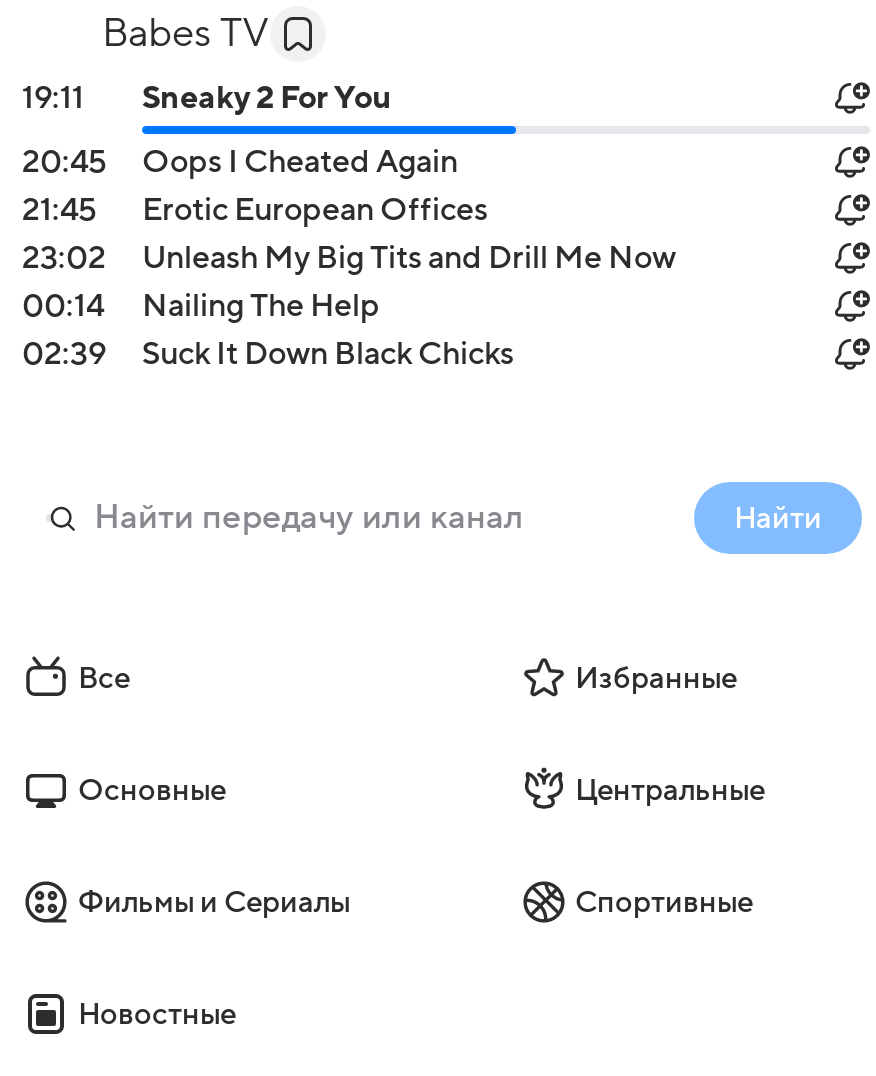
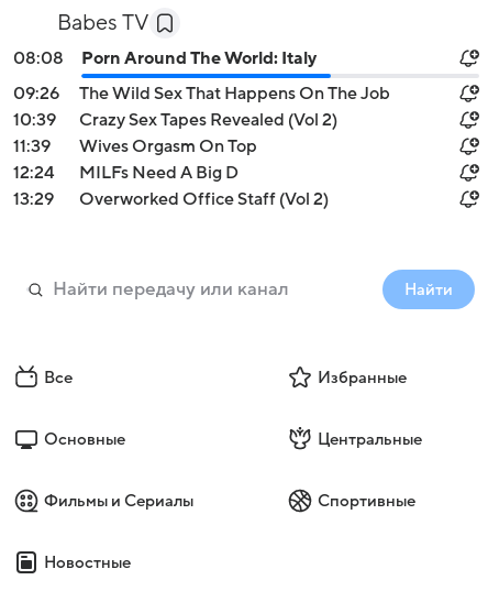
[22,80,392,116] 19:11 | Sneaky 2 For You -> [13,48,317,68] 08:08 | Porn Around The World: Italy
[22,144,676,372] 20:45 | Oops I Cheated Again | 21:45 | Erotic European Offices | 23:02 | Unleash My Big Tits and Drill Me Now | 00:14 | Nailing The Help | 02:39 | Suck It Down Black Chicks -> [13,84,390,209] 09:26 | The Wild Sex That Happens On The Job | 10:39 | Crazy Sex Tapes Revealed (Vol 2) | 11:39 | Wives Orgasm On Top | 12:24 | MILFs Need A Big D | 13:29 | Overworked Office Staff (Vol 2)

